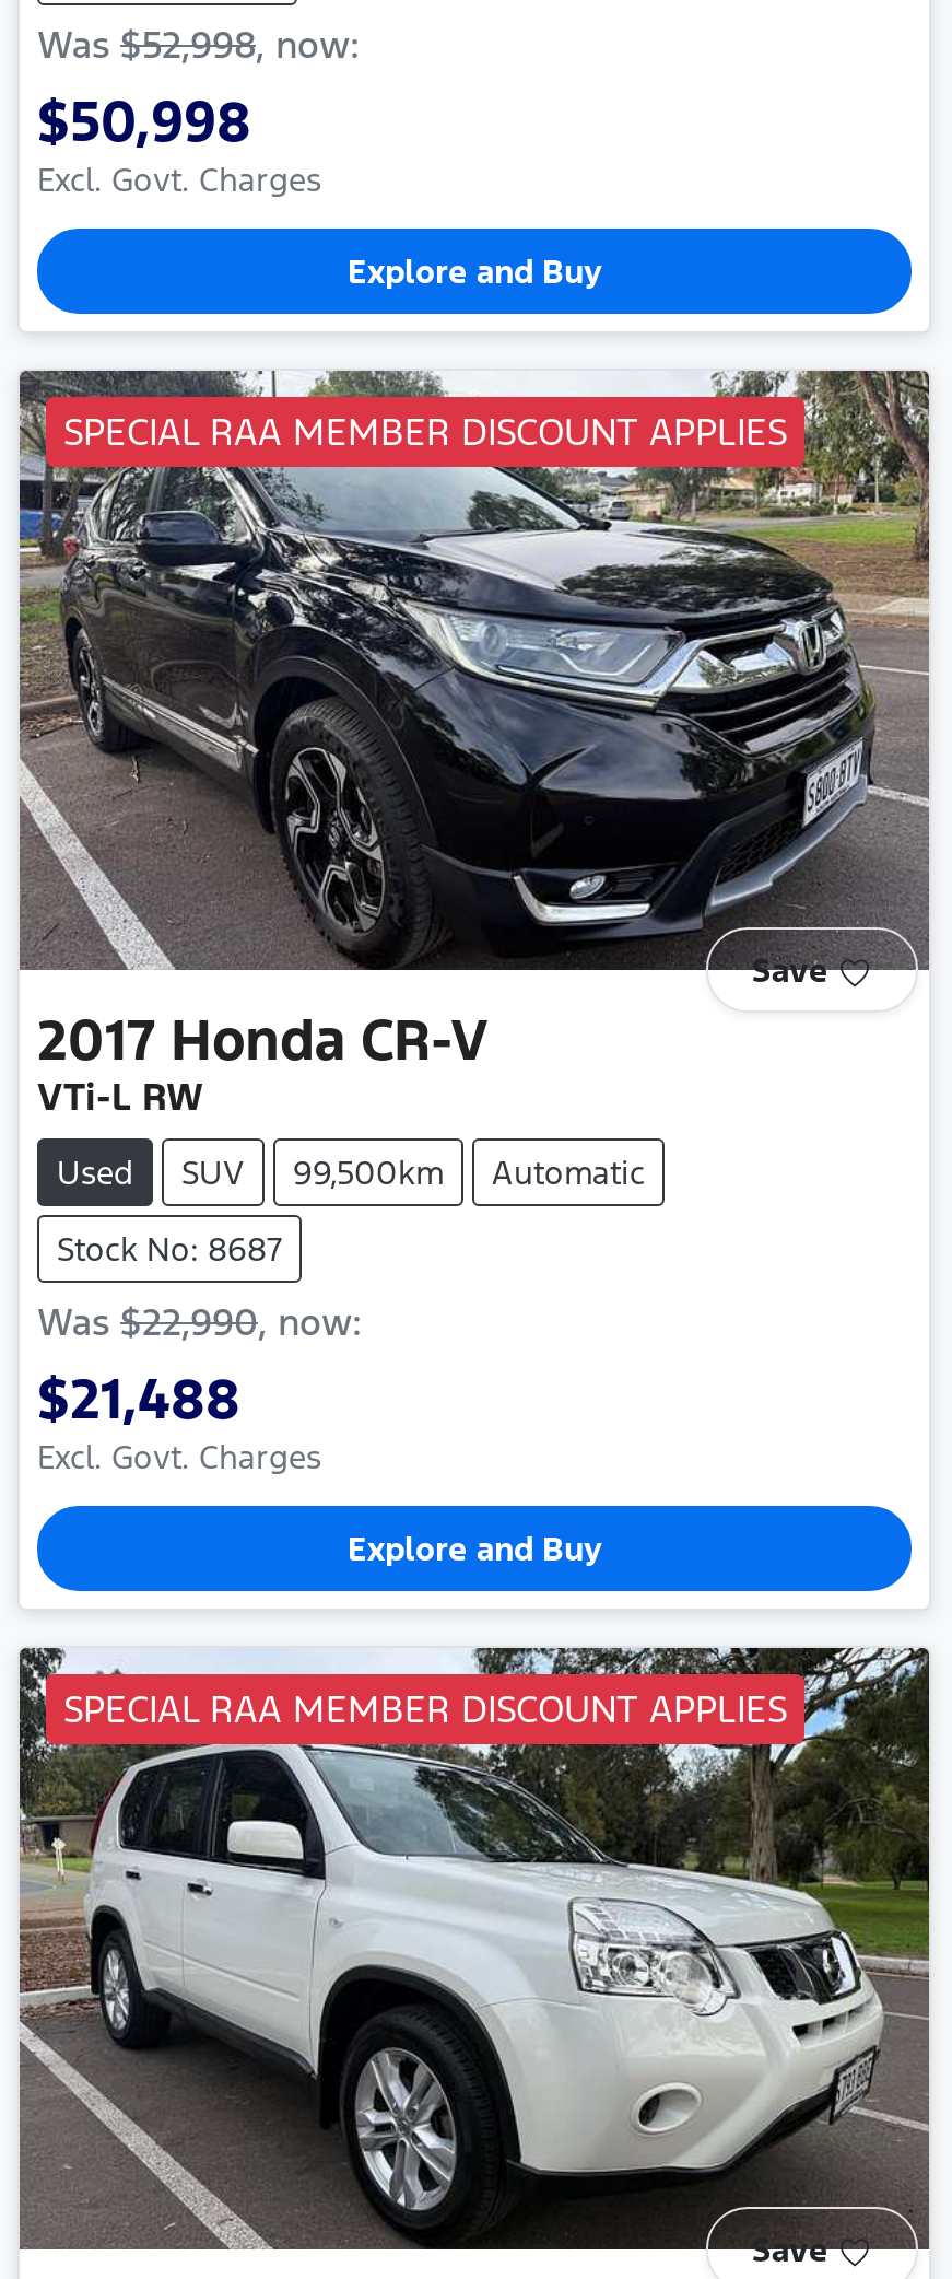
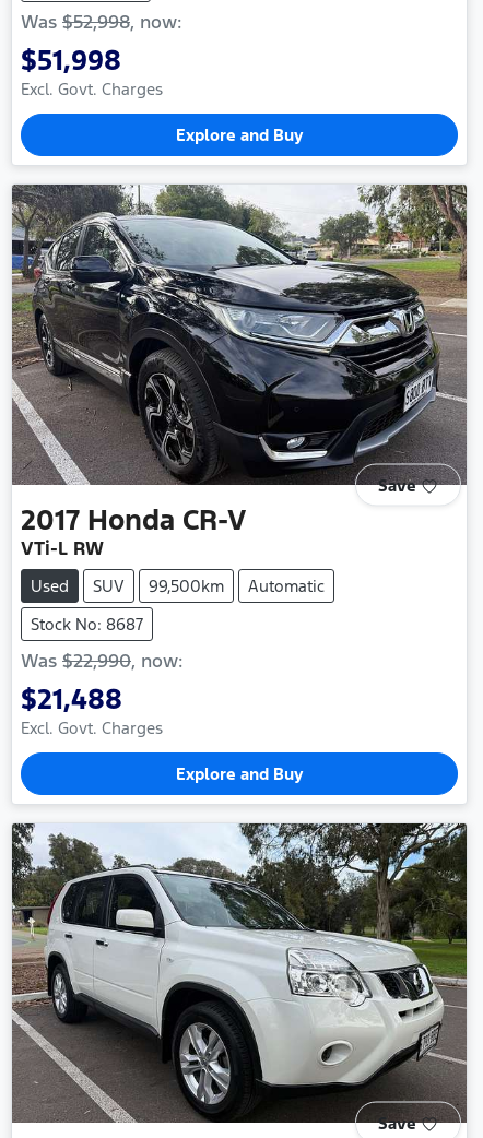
[37,86,251,156] $50,998 -> [21,43,121,78] $51,998
[63,407,787,456] SPECIAL RAA MEMBER DISCOUNT APPLIES -> none
[63,1686,787,1734] SPECIAL RAA MEMBER DISCOUNT APPLIES -> none

